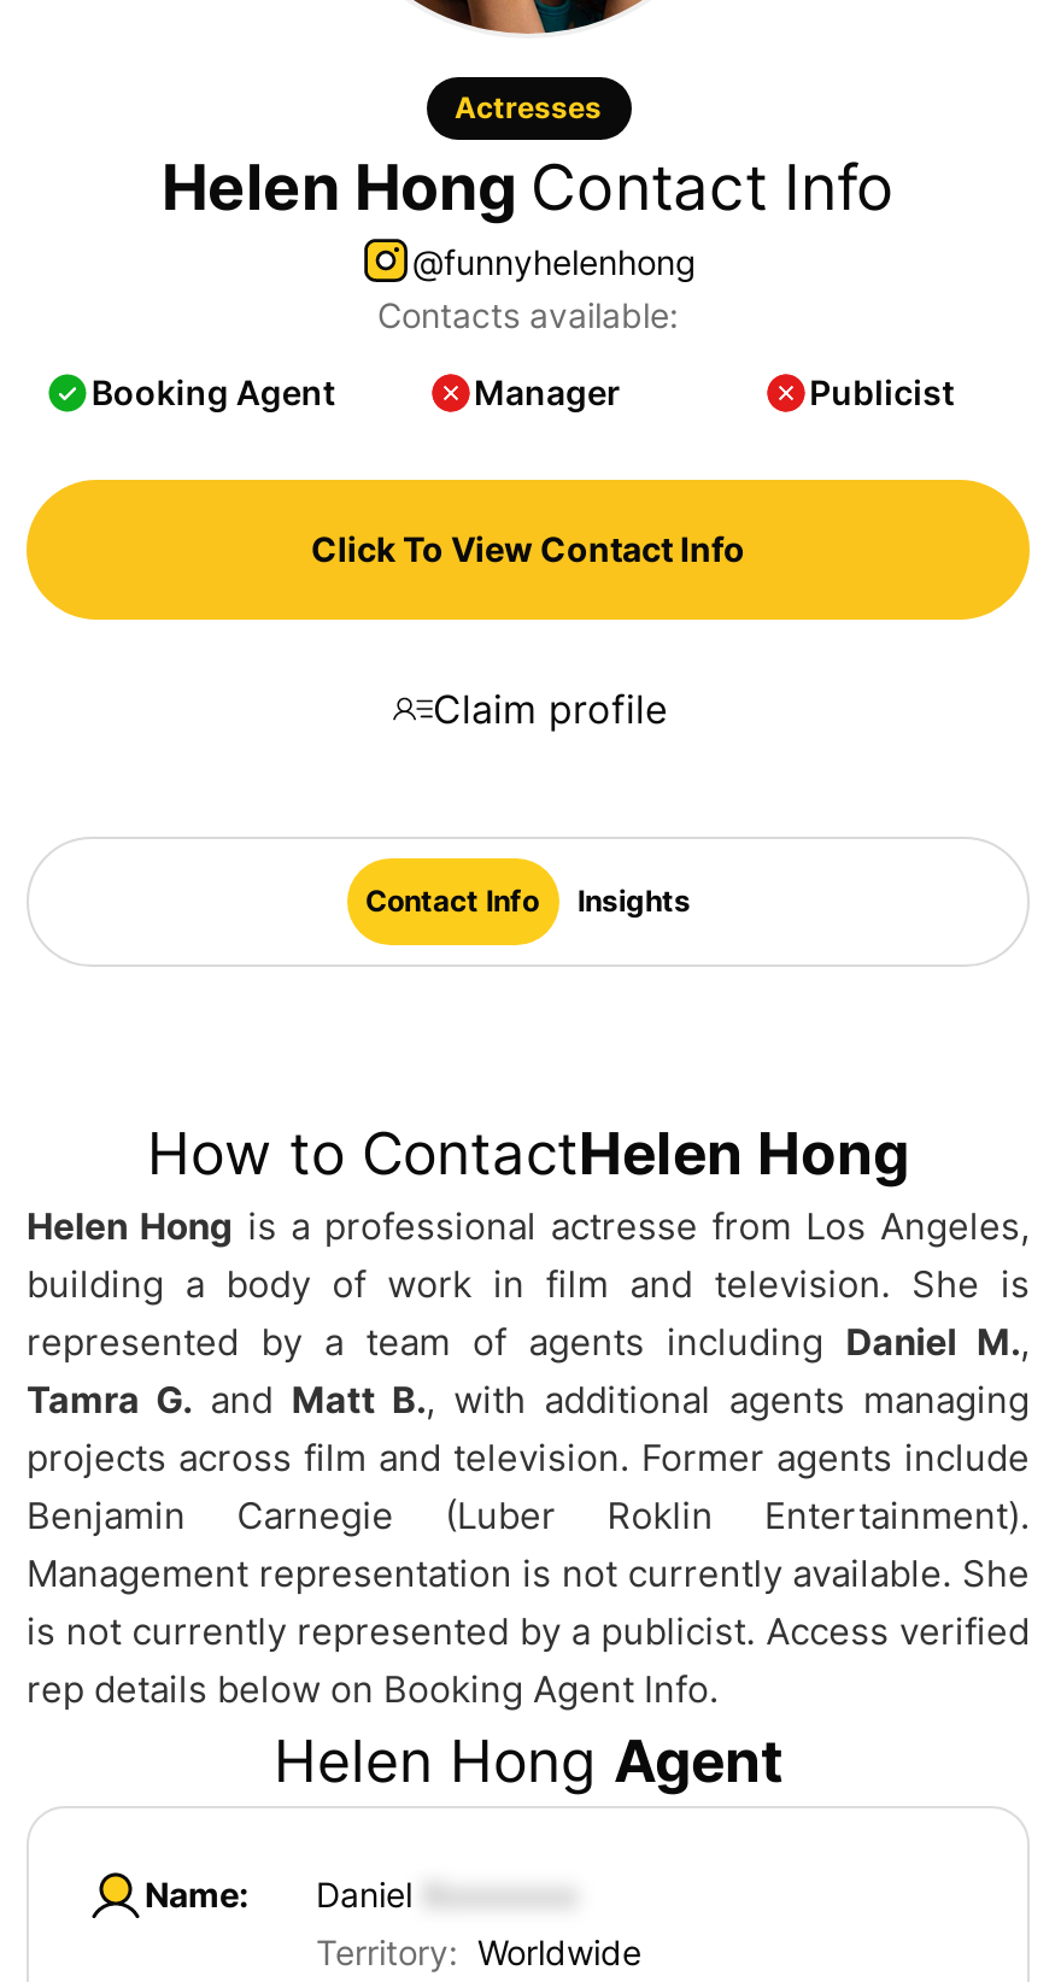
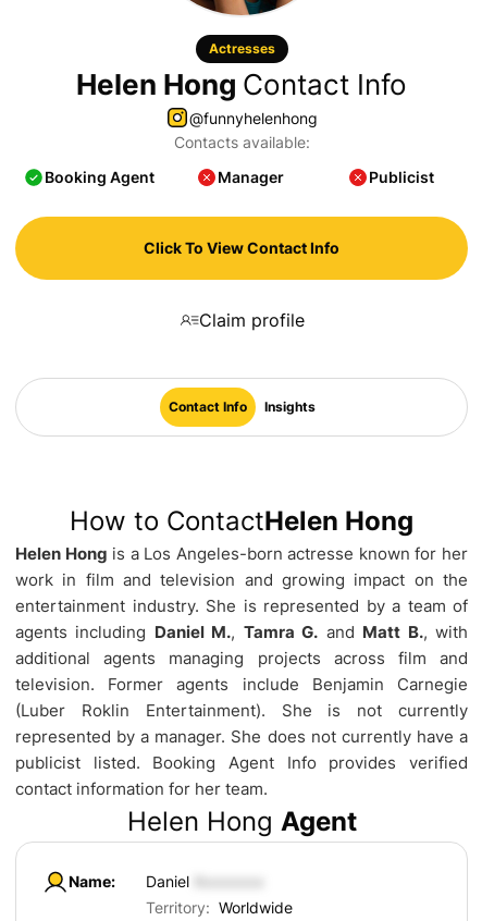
[27,1203,1030,1712] Helen Hong is a professional actresse from Los Angeles, | building a body of work in film and television. She is | represented by a team of agents including Daniel M., | Tamra G. and Matt B., with additional agents managing | projects across film and television. Former agents include | Benjamin Carnegie (Luber Roklin Entertainment). | Management representation is not currently available. She | is not currently represented by a publicist. Access verified | rep details below on Booking Agent Info. -> [15,543,468,799] Helen Hong is a Los Angeles-born actresse known for her | work in film and television and growing impact on the | entertainment industry. She is represented by a team of | agents including Daniel M., Tamra G. and Matt B., with | additional agents managing projects across film and | television. Former agents include Benjamin Carnegie | (Luber Roklin Entertainment). She is not currently | represented by a manager. She does not currently have a | publicist listed. Booking Agent Info provides verified | contact information for her team.

